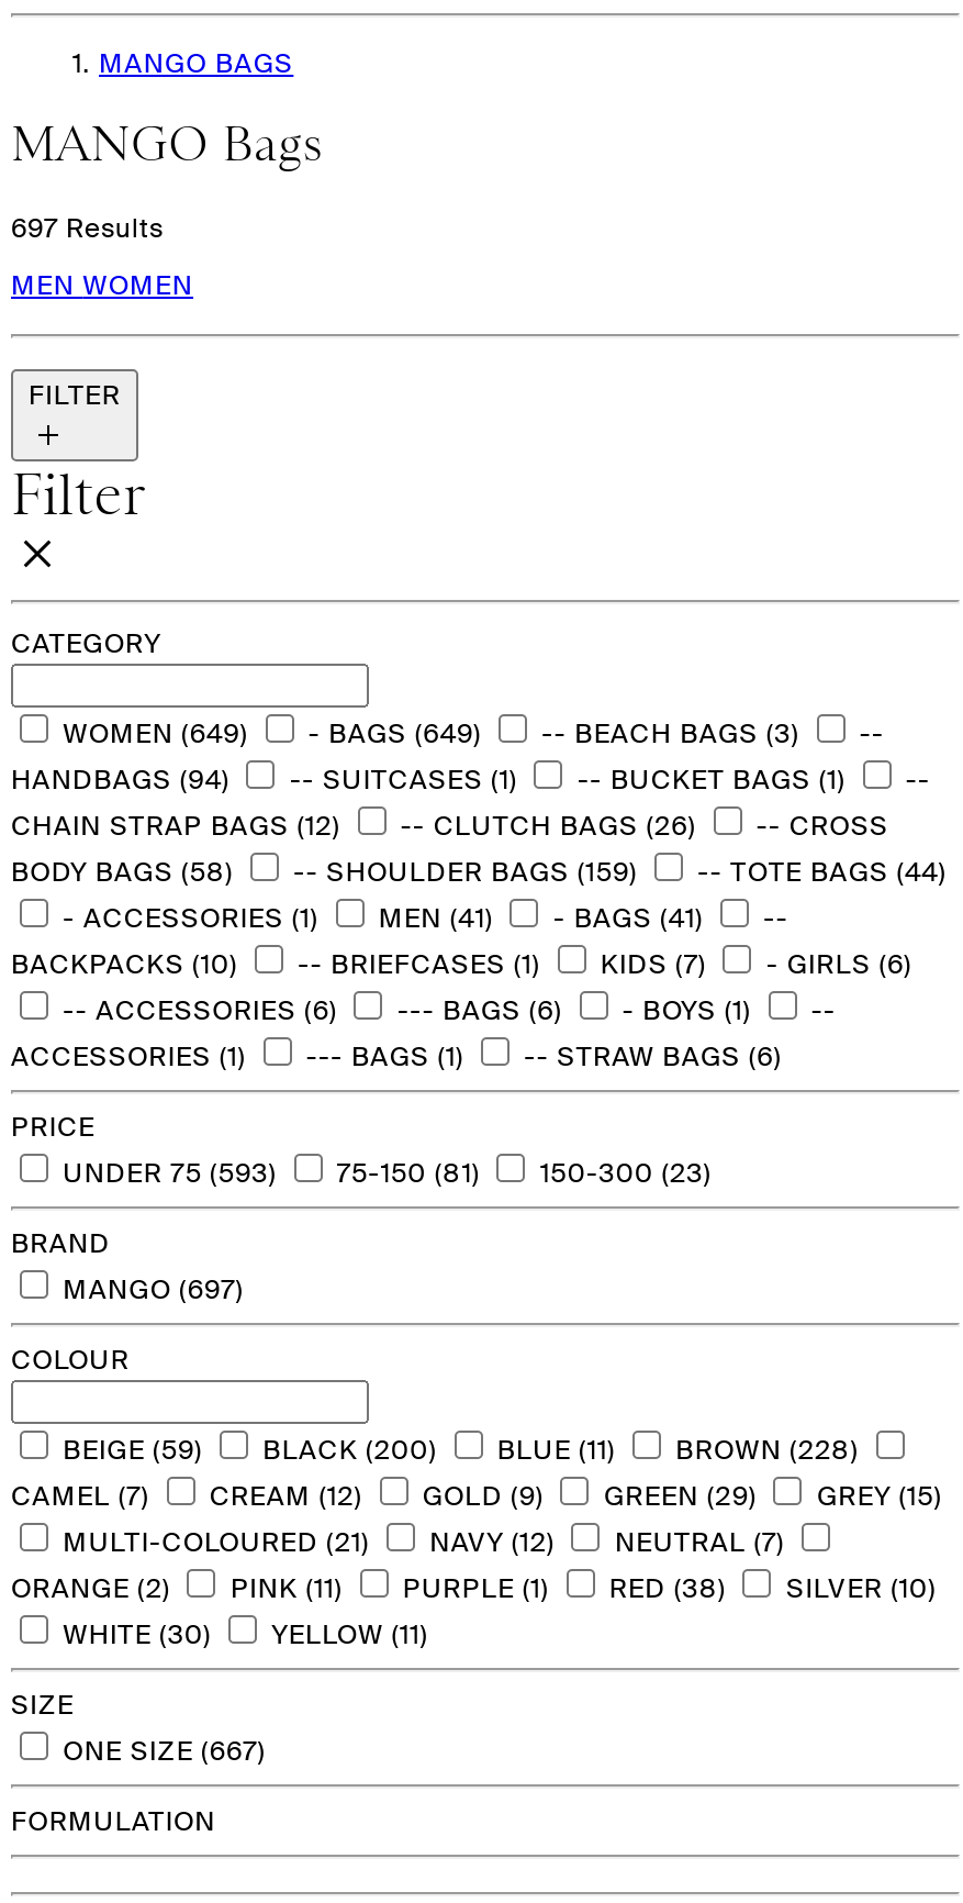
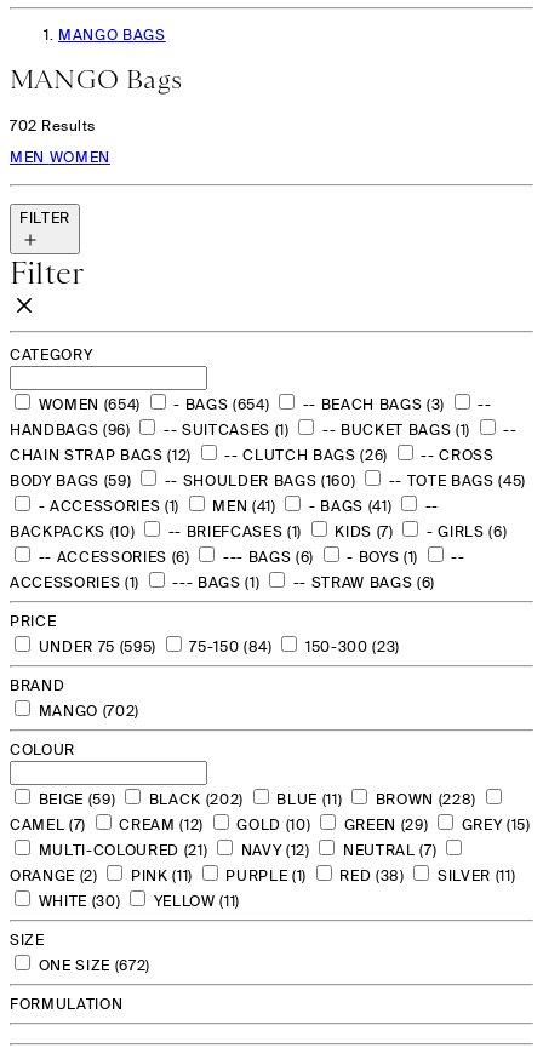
[11,211,164,246] 697 Results -> [10,116,95,135] 702 Results
[55,716,256,751] WOMEN (649) -> [34,395,145,414] WOMEN (654)
[300,716,490,751] - BAGS (649) -> [169,395,274,414] - BAGS (654)
[11,762,238,797] HANDBAGS (94) -> [10,420,135,440] HANDBAGS (96)
[11,854,242,890] BODY BAGS (58) -> [10,471,136,490] BODY BAGS (59)
[285,854,646,890] -- SHOULDER BAGS (159) -> [160,471,360,490] -- SHOULDER BAGS (160)
[690,854,947,890] -- TOTE BAGS (44) -> [384,471,526,490] -- TOTE BAGS (45)
[55,1155,285,1191] UNDER 75 (593) -> [34,637,161,656] UNDER 75 (595)
[329,1155,488,1191] 75-150 (81) -> [185,637,277,656] 75-150 (84)
[55,1272,244,1307] MANGO (697) -> [34,701,139,721] MANGO (702)
[55,1432,867,1467] BEIGE (59) BLACK (200) BLUE (11) BROWN (228) -> [34,790,481,809] BEIGE (59) BLACK (202) BLUE (11) BROWN (228)
[11,1478,942,1514] CAMEL (7) CREAM (12) GOLD (9) GREEN (29) GREY (15) -> [10,815,531,835] CAMEL (7) CREAM (12) GOLD (10) GREEN (29) GREY (15)
[11,1571,936,1606] ORANGE (2) PINK (11) PURPLE (1) RED (38) SILVER (10) -> [10,866,516,885] ORANGE (2) PINK (11) PURPLE (1) RED (38) SILVER (11)
[55,1733,266,1769] ONE SIZE (667) -> [34,956,150,975] ONE SIZE (672)

